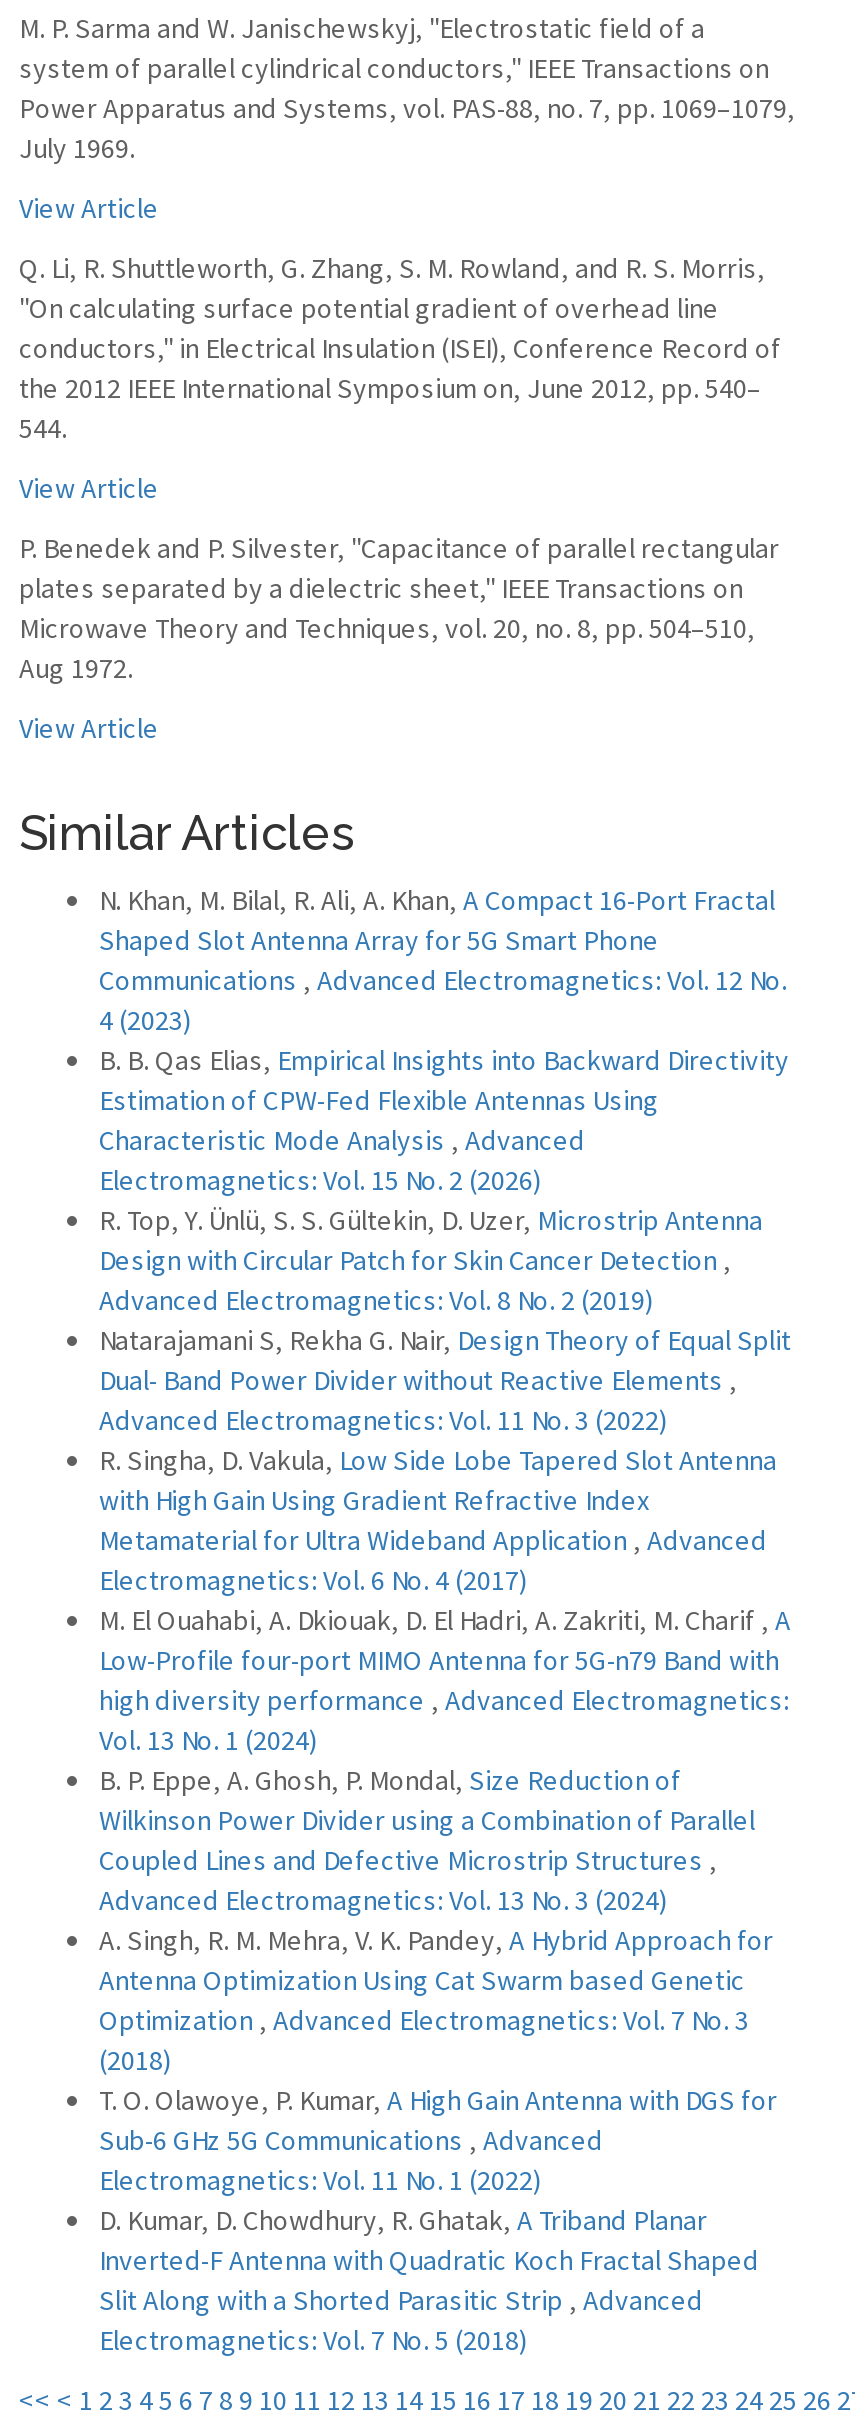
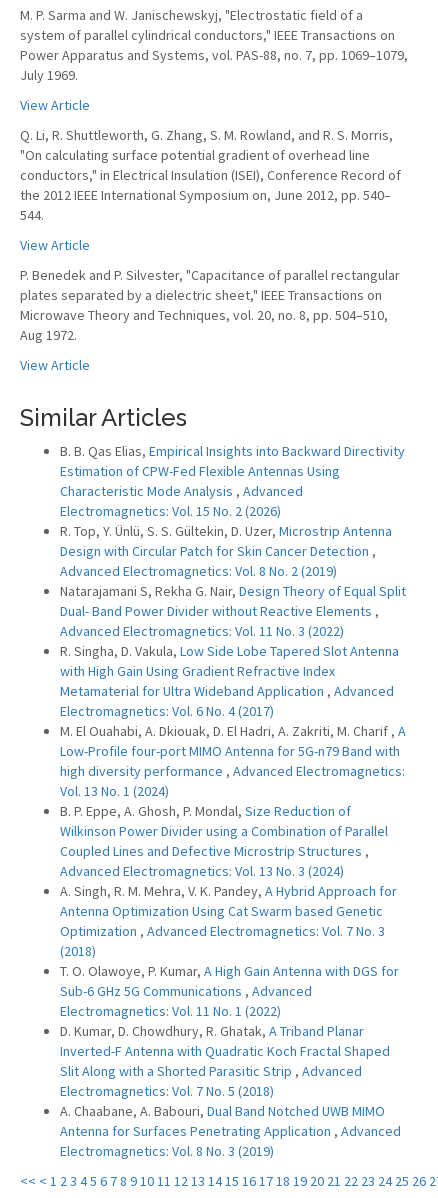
[99,882,787,1038] N. Khan, M. Bilal, R. Ali, A. Khan, A Compact 16-Port Fractal | Shaped Slot Antenna Array for 5G Smart Phone | Communications, Advanced Electromagnetics: Vol. 12 No. | 4 (2023) -> none
moved [99,1042,791,2358] -> [60,442,406,1100]: B. B. Qas Elias, Empirical Insights into Backward Directivity | Estimation of CPW-Fed Flexible Antennas Using | Characteristic Mode Analysis, Advanced | ... | Slit Along with a Shorted Parasitic Strip, Advanced | Electromagnetics: Vol. 7 No. 5 (2018)
none -> [60,1102,401,1160] A. Chaabane, A. Babouri, Dual Band Notched UWB MIMO | Antenna for Surfaces Penetrating Application, Advanced | Electromagnetics: Vol. 8 No. 3 (2019)

